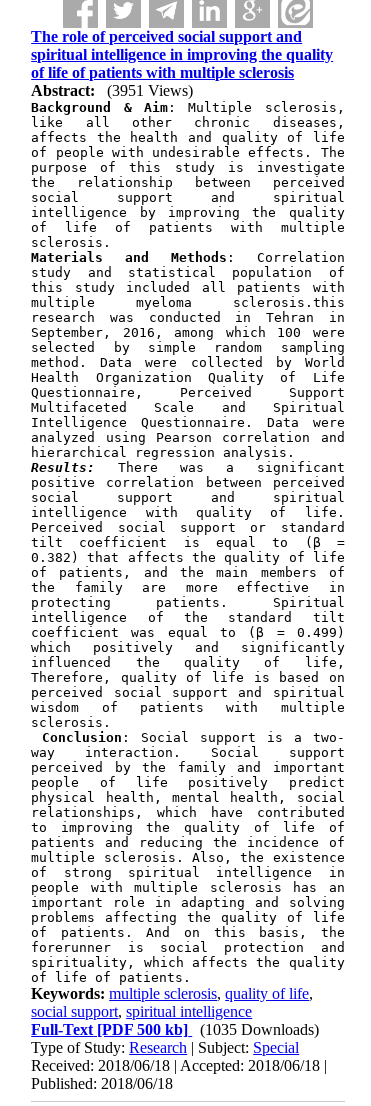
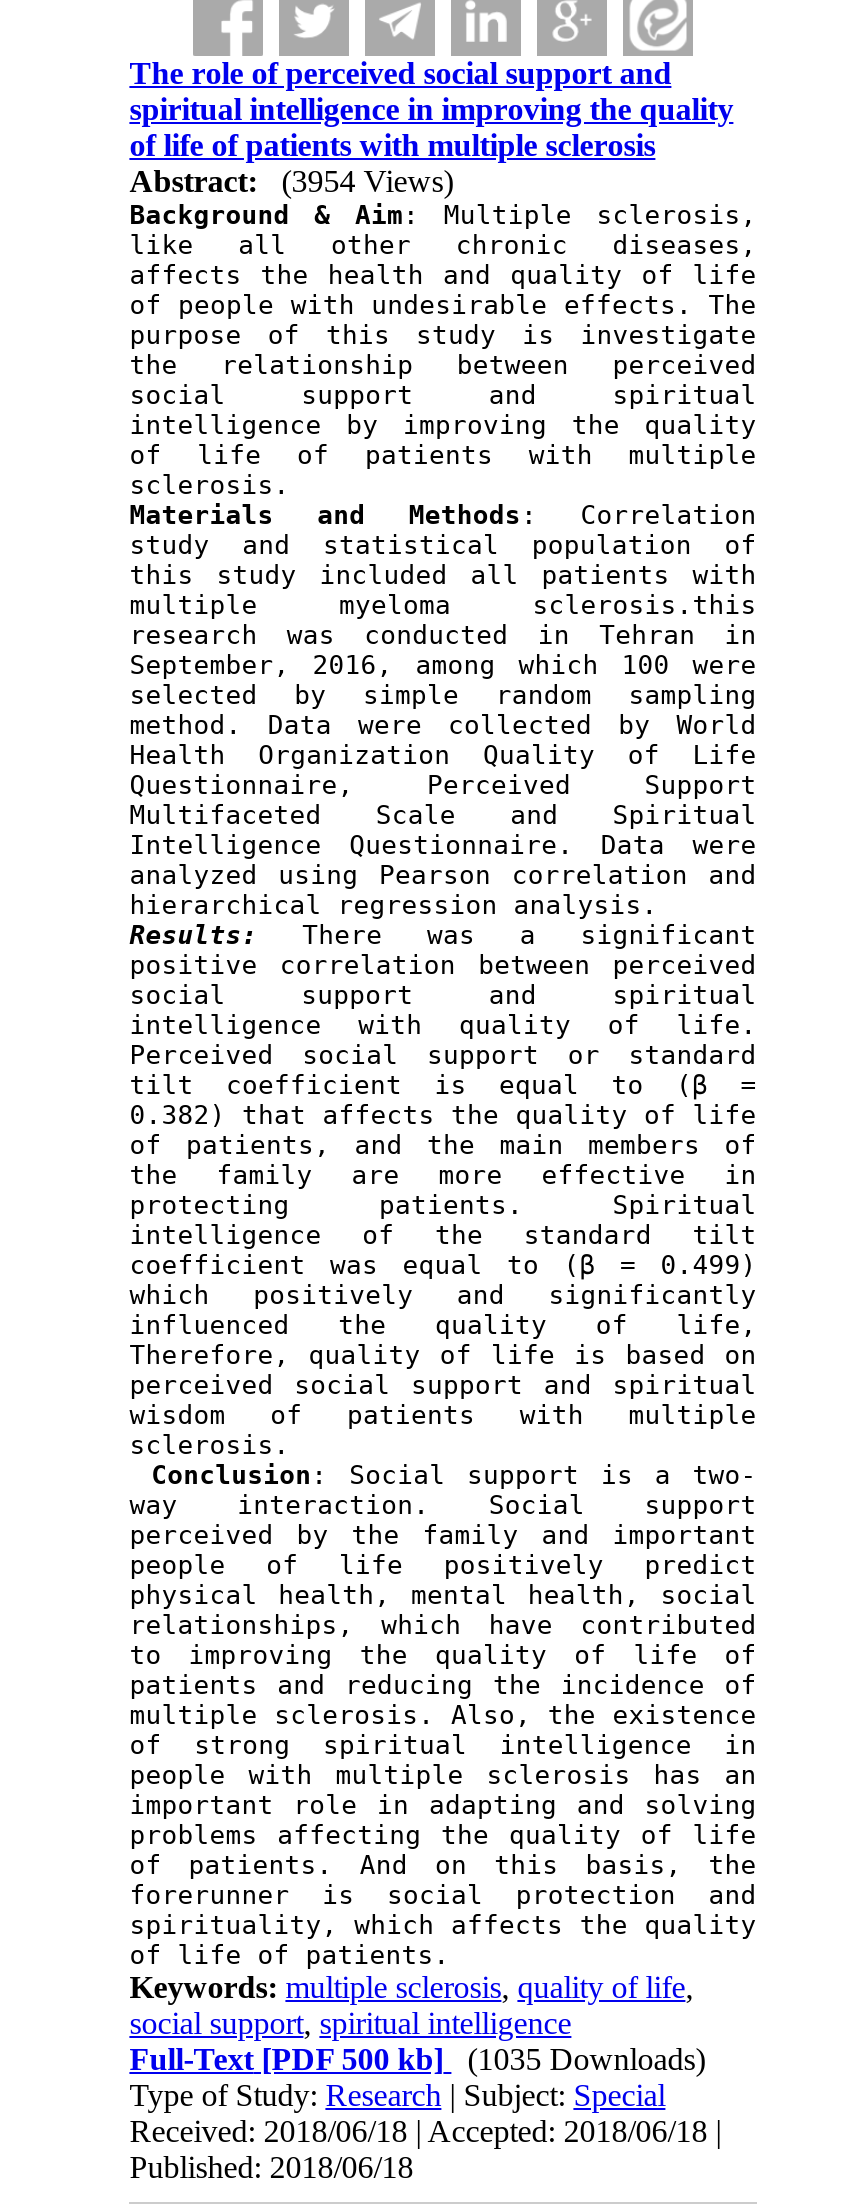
[31,82,193,99] Abstract: (3951 Views) -> [129,164,453,198] Abstract: (3954 Views)

